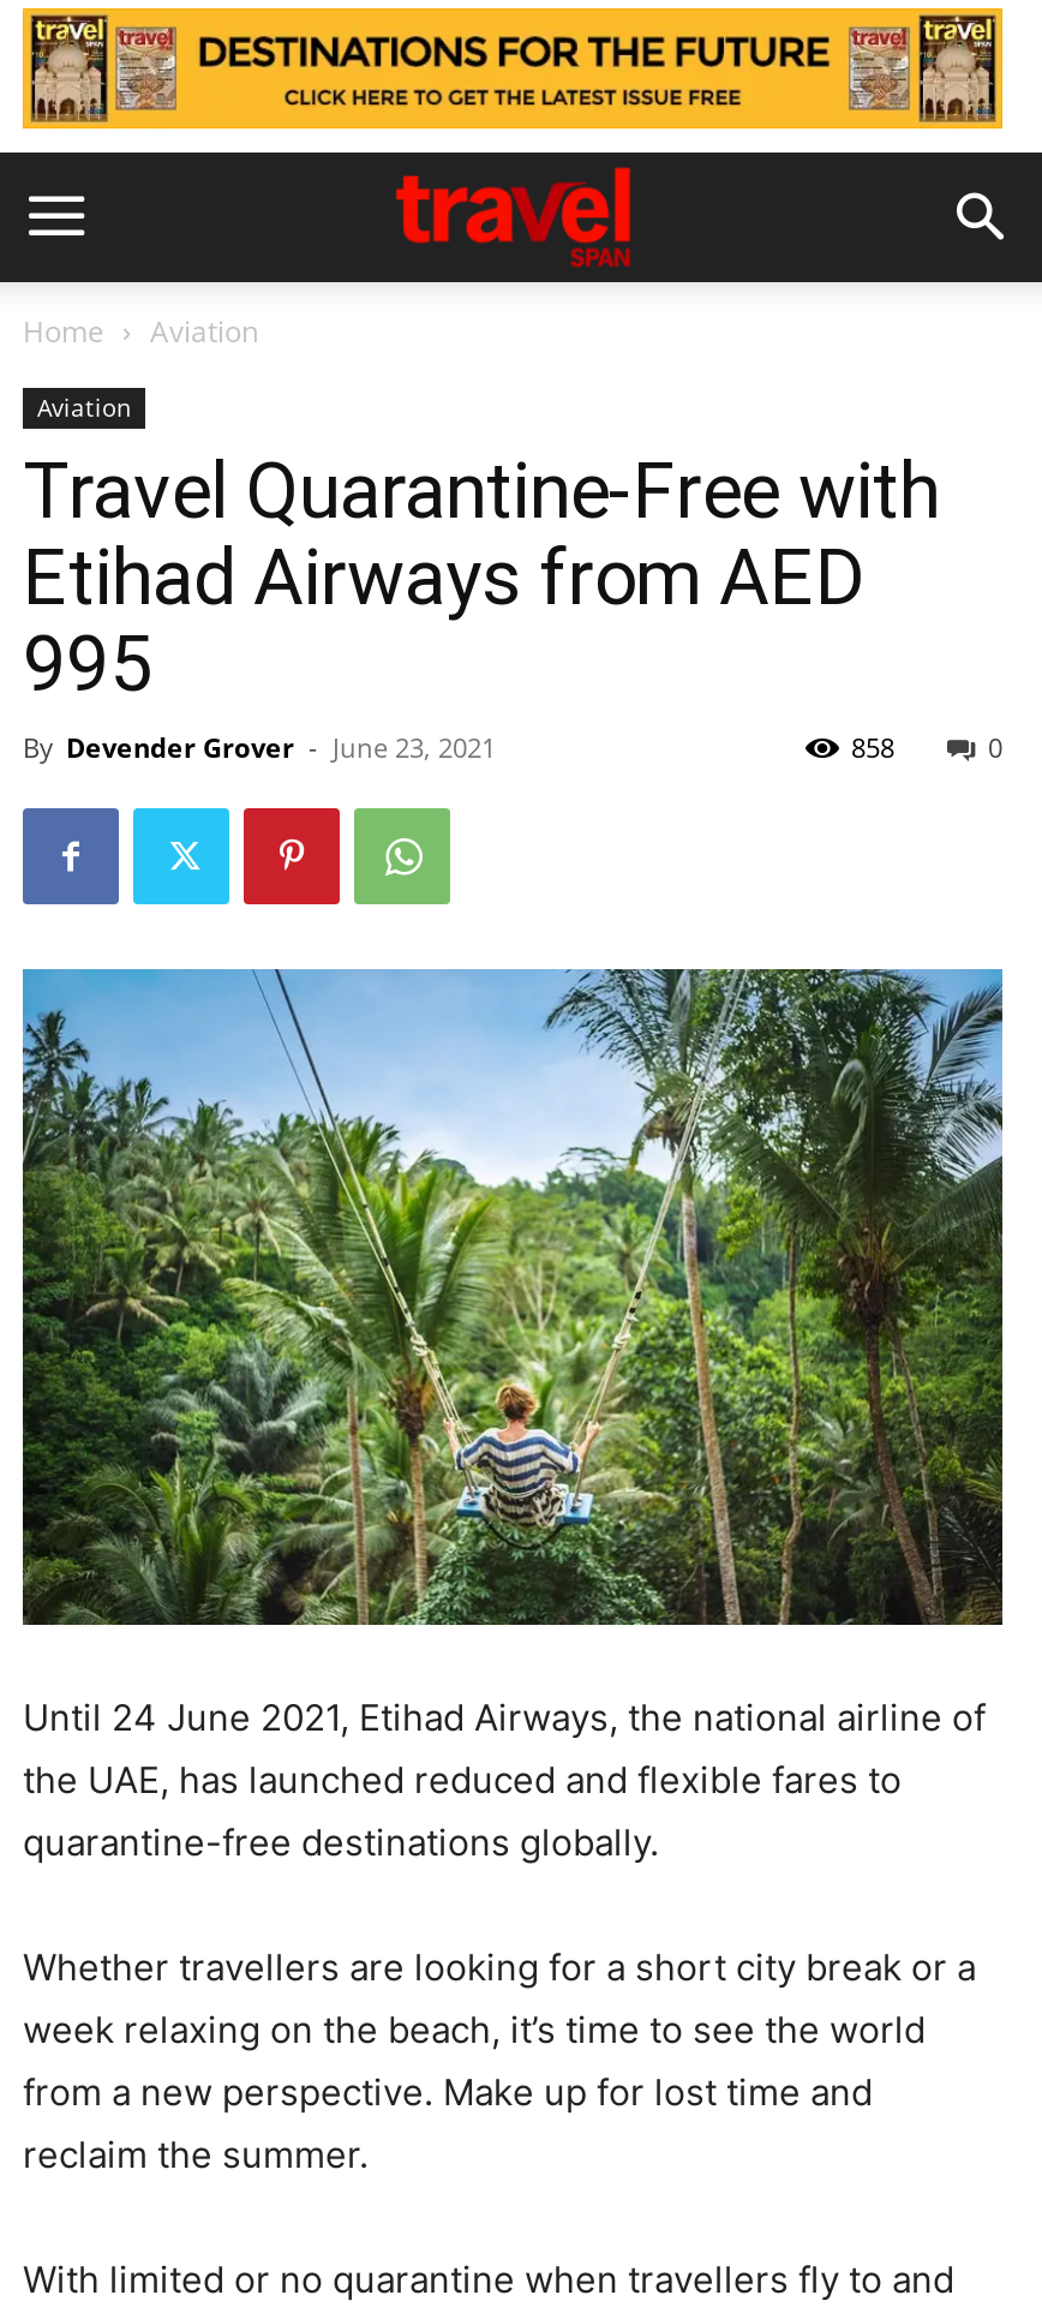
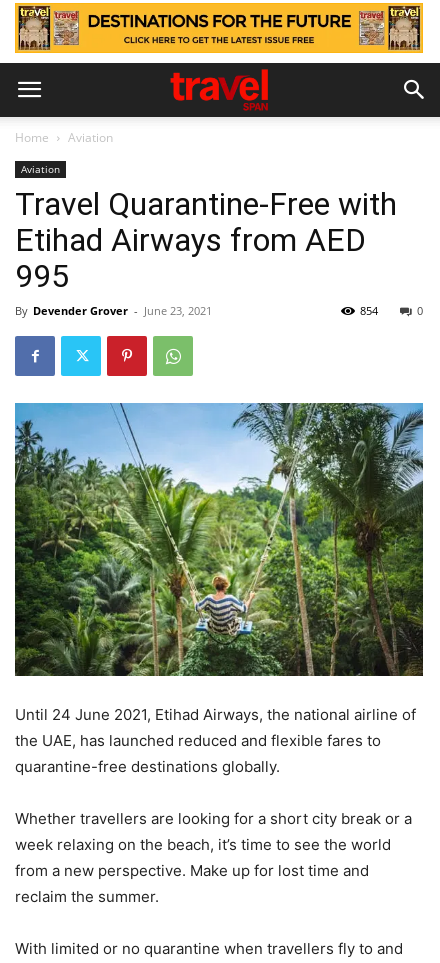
[851,729,894,765] 858 -> [360,303,378,318] 854

